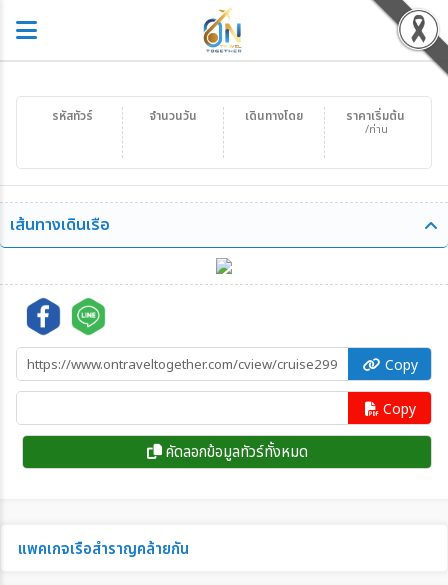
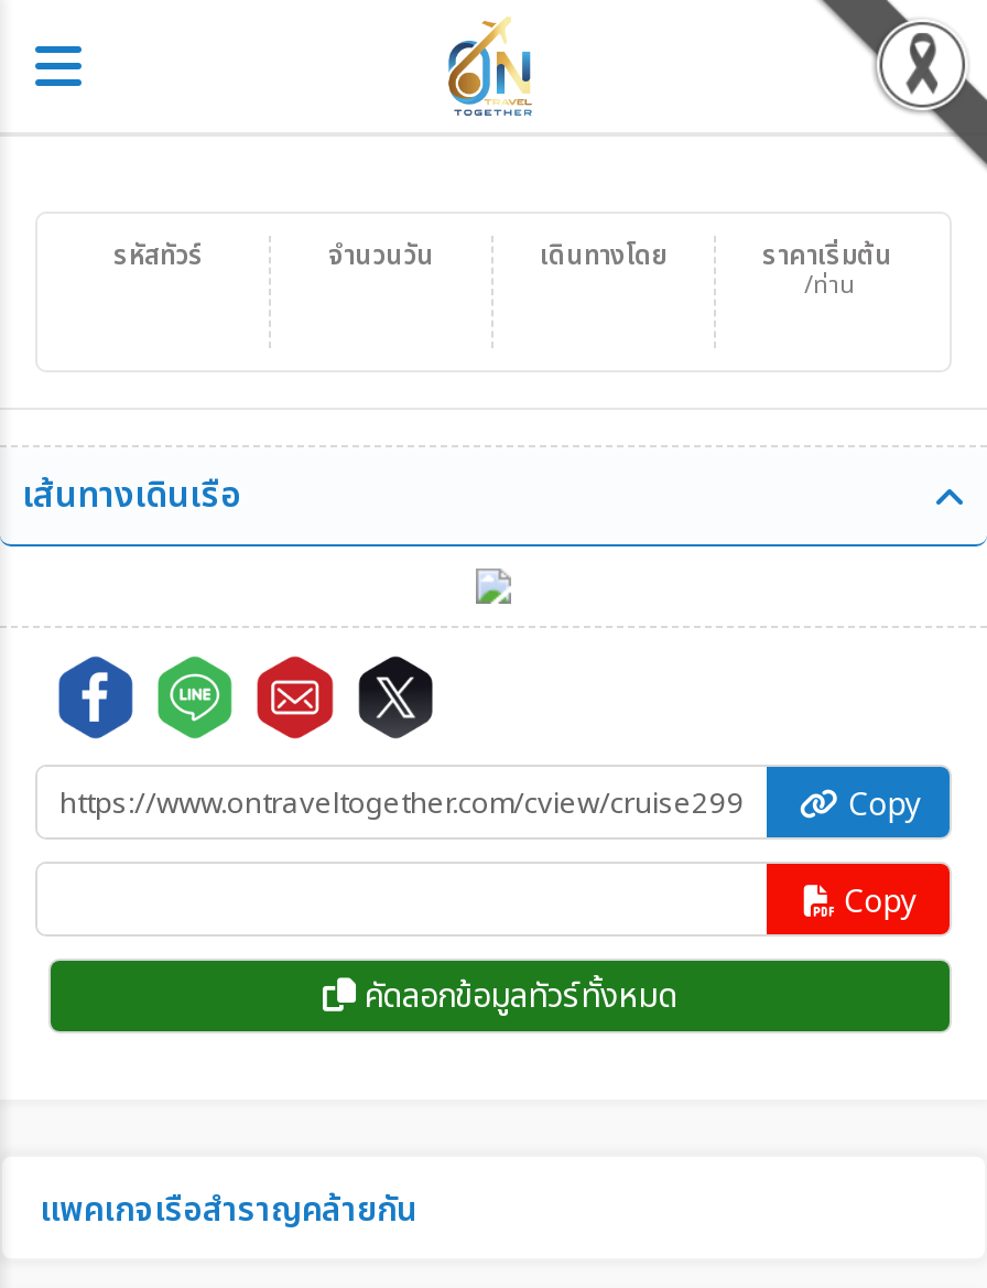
none -> [256,654,335,740] [image]
none -> [357,654,434,740] [image]

